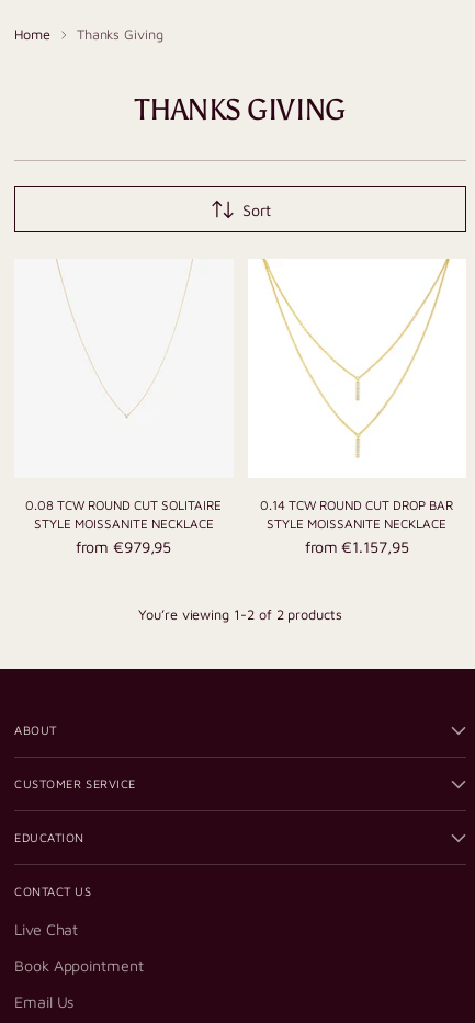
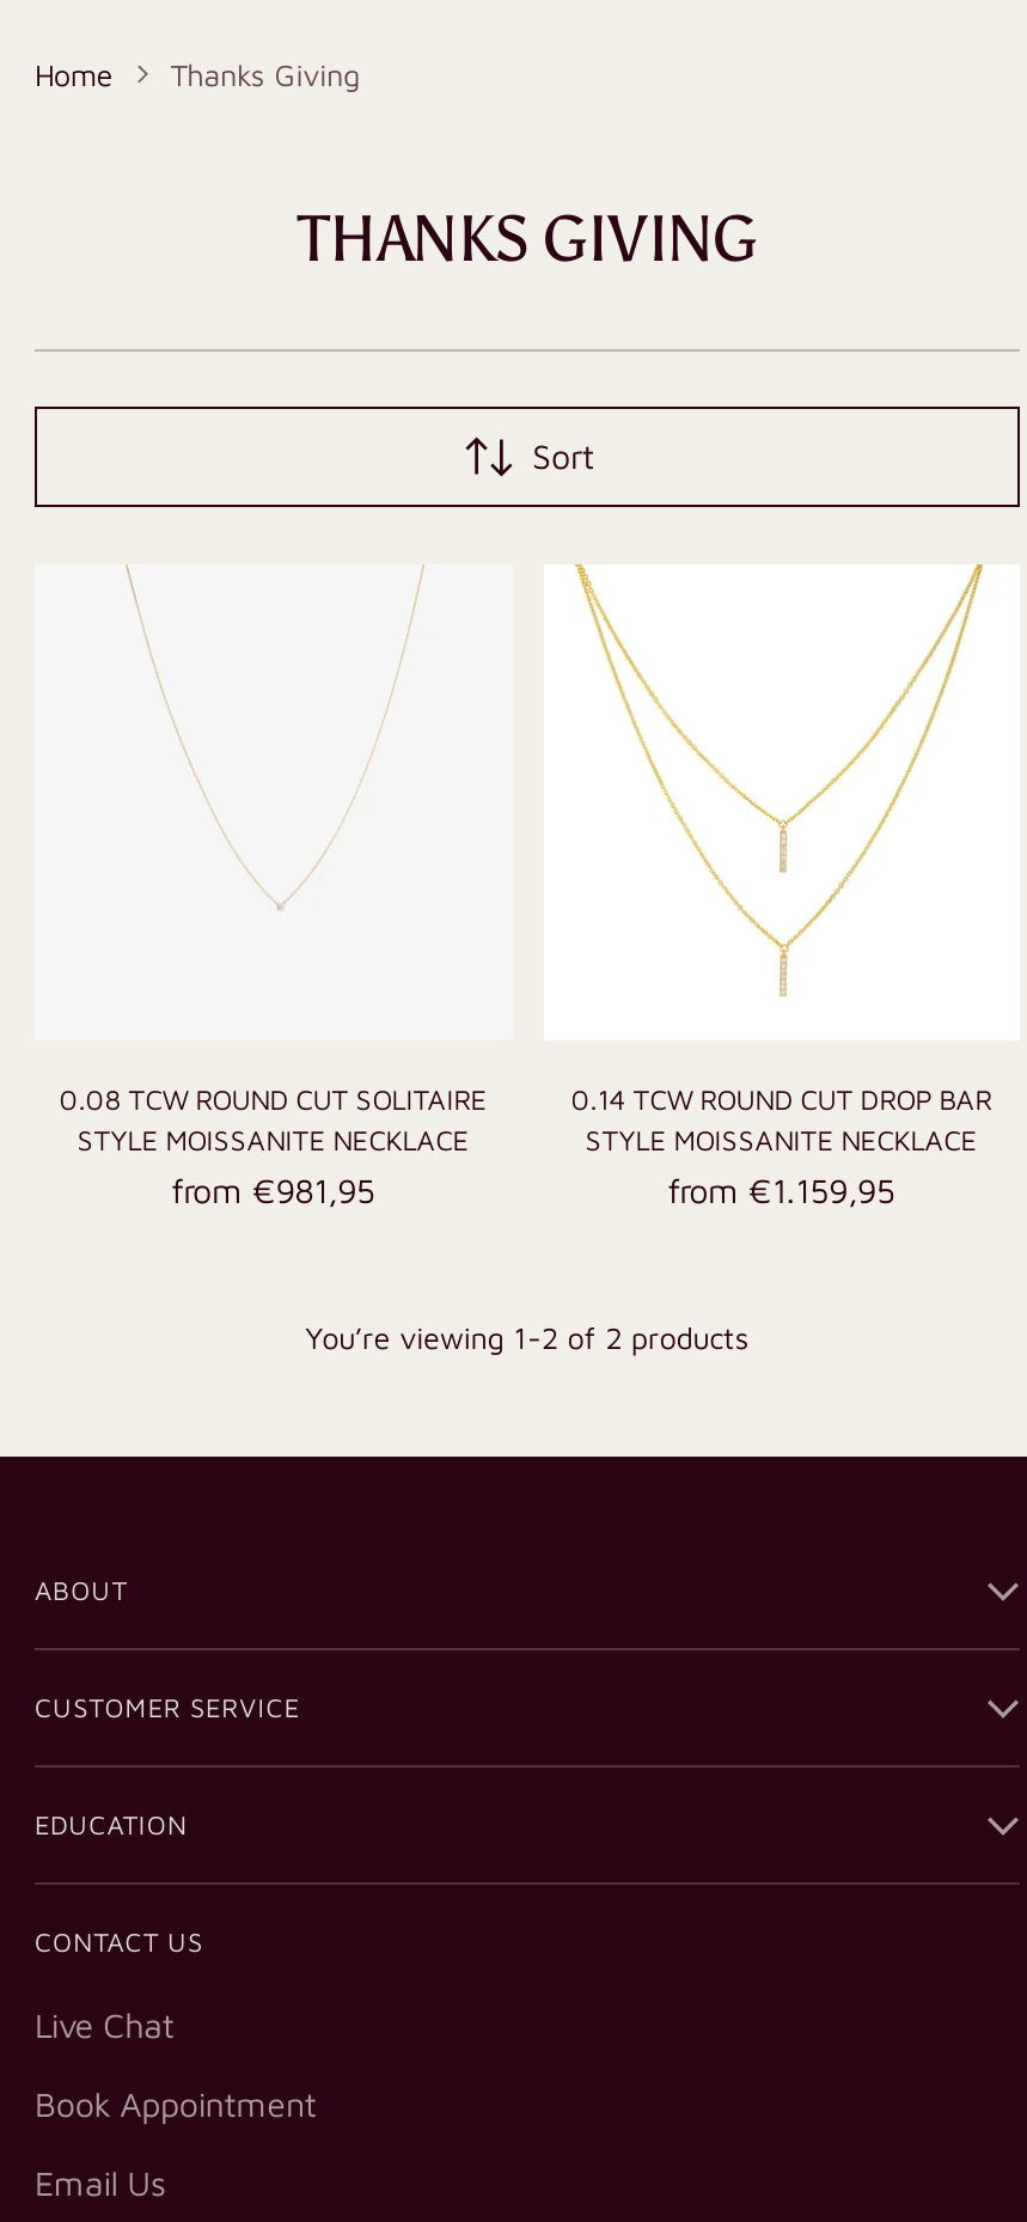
[76,537,171,555] from €979,95 -> [171,1170,375,1210] from €981,95
[305,537,409,555] from €1.157,95 -> [668,1170,895,1210] from €1.159,95

